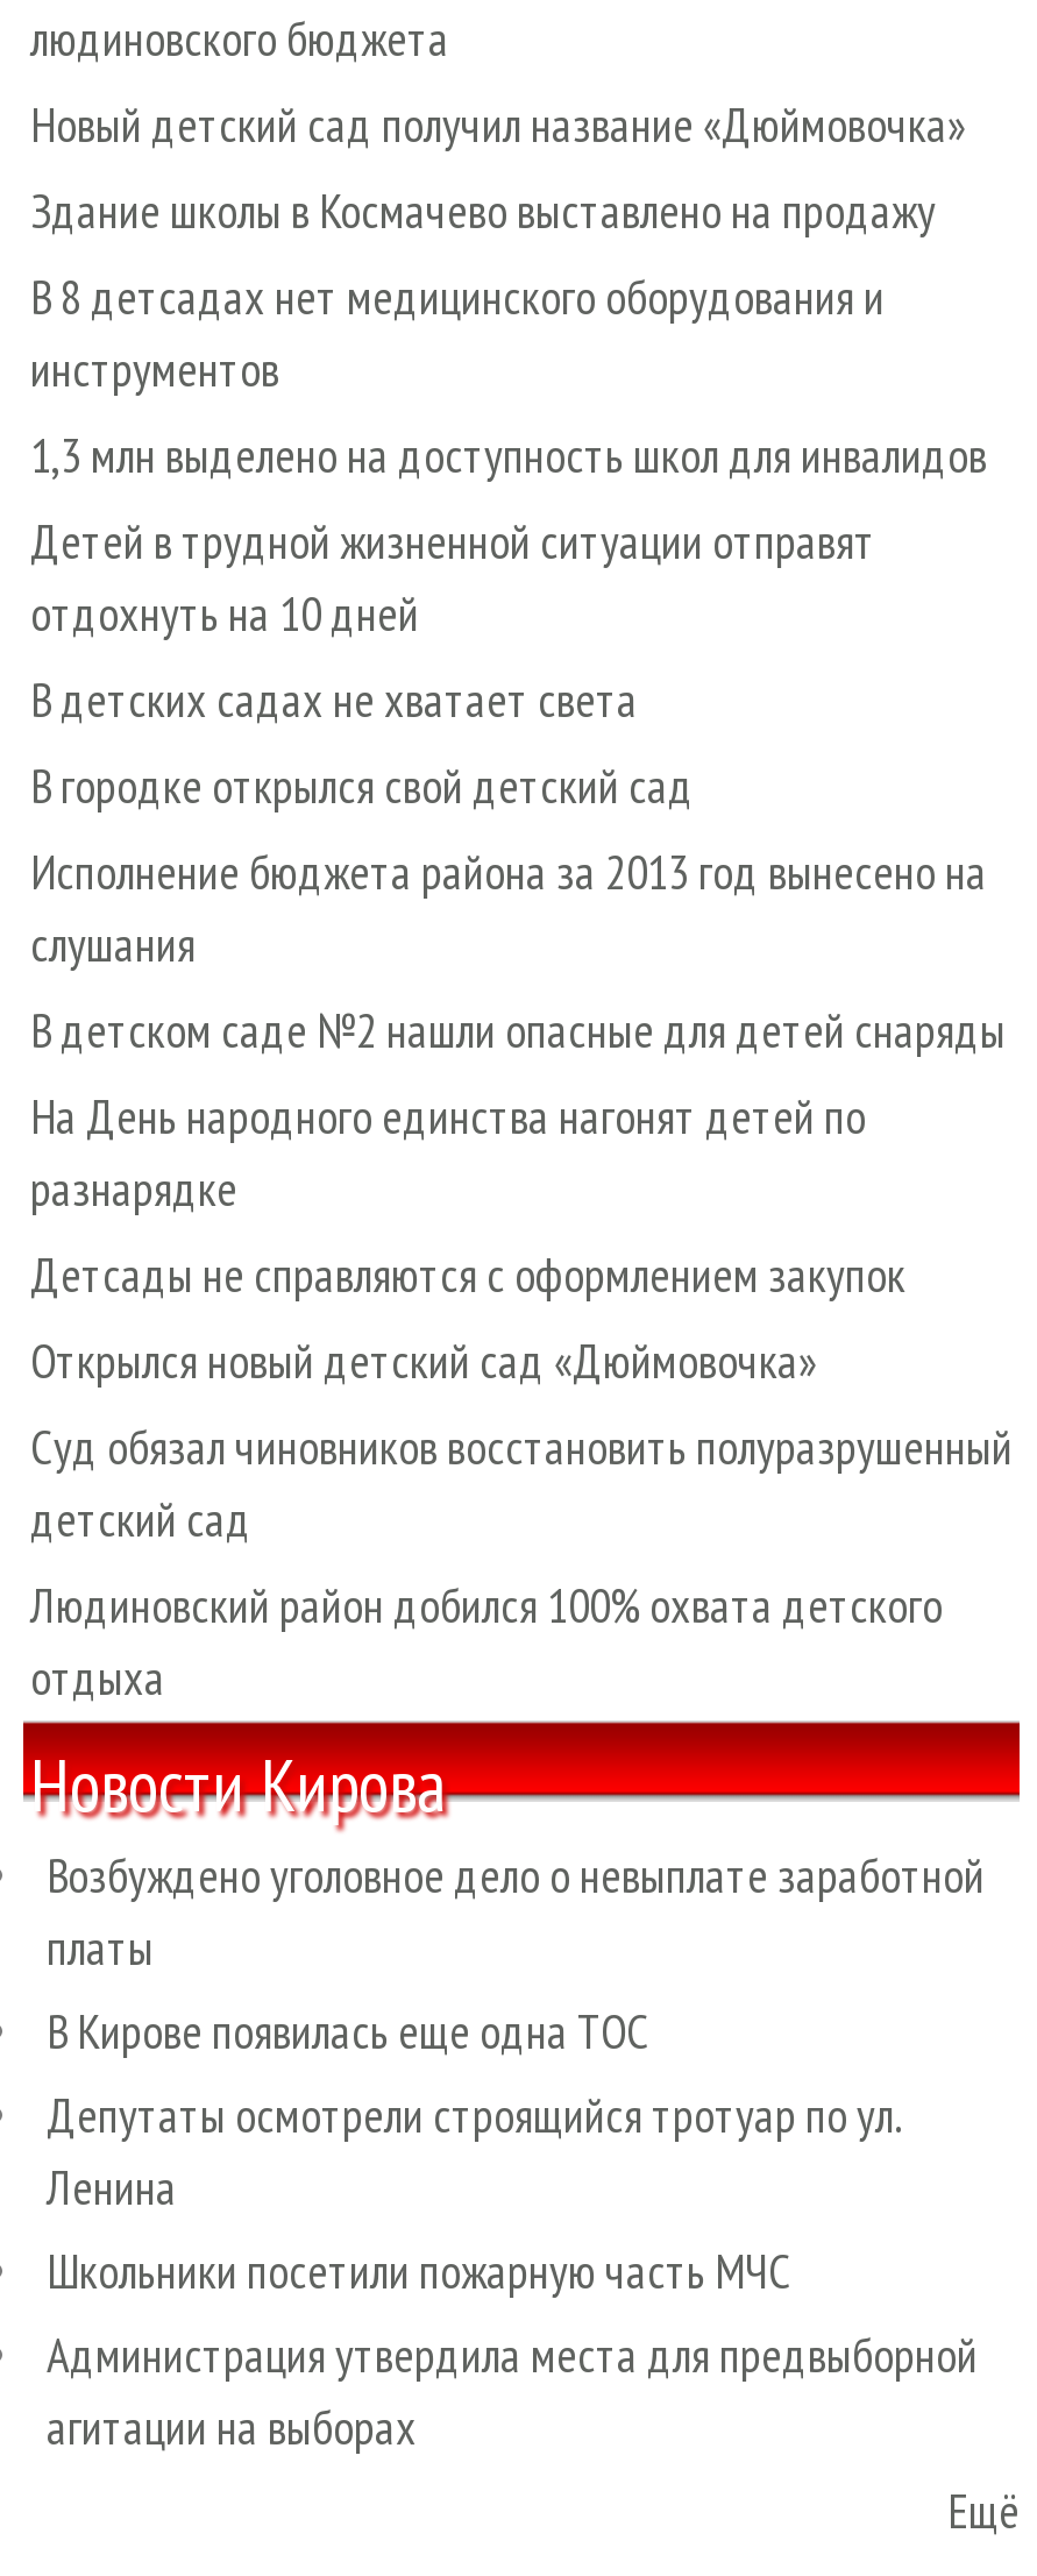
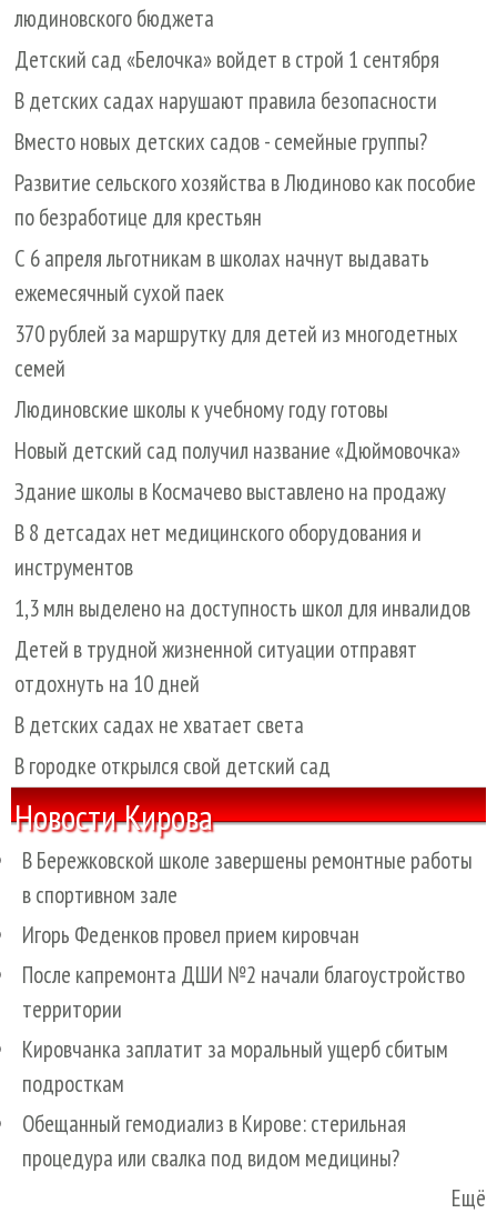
none -> [14,44,476,424] Детский сад «Белочка» войдет в строй 1 сентября | В детских садах нарушают правила безопасности | Вместо новых детских садов - семейные группы? | Развитие сельского хозяйства в Людиново как пособие | по безработице для крестьян | С 6 апреля льготникам в школах начнут выдавать | ежемесячный сухой паек | 370 рублей за маршрутку для детей из многодетных | семей | Людиновские школы к учебному году готовы
moved [30,93,966,817] -> [14,435,460,781]: Новый детский сад получил название «Дюймовочка» | Здание школы в Космачево выставлено на продажу | В 8 детсадах нет медицинского оборудования и | инструментов | Детей в трудной жизненной ситуации отправят | отдохнуть на 10 дней | В детских садах не хватает света | В городке открылся свой детский сад
[30,840,1013,1709] Исполнение бюджета района за 2013 год вынесено на | слушания | В детском саде №2 нашли опасные для детей снаряды | На День народного единства нагонят детей по | разнарядке | Детсады не справляются с оформлением закупок | Открылся новый детский сад «Дюймовочка» | Суд обязал чиновников восстановить полуразрушенный | детский сад | Людиновский район добился 100% охвата детского | отдыха -> none
moved [30,1737,447,1832] -> [14,794,213,840]: Новости Кирова
[47,1844,985,2458] Возбуждено уголовное дело о невыплате заработной | платы | В Кирове появилась еще одна ТОС | Депутаты осмотрели строящийся тротуар по ул. | Ленина | Школьники посетили пожарную часть МЧС | Администрация утвердила места для предвыборной | агитации на выборах -> [22,845,473,1173] В Бережковской школе завершены ремонтные работы | в спортивном зале | Игорь Феденков провел прием кировчан | После капремонта ДШИ №2 начали благоустройство | территории | Кировчанка заплатит за моральный ущерб сбитым | подросткам | Обещанный гемодиализ в Кирове: стерильная | процедура или свалка под видом медицины?

